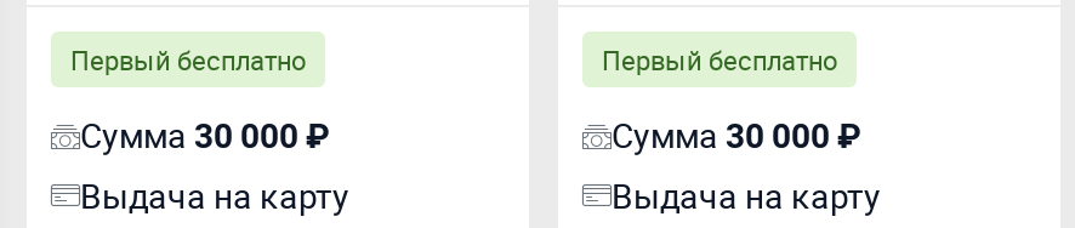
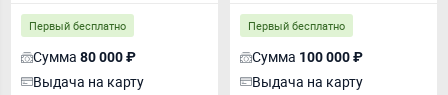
[80,112,330,158] Сумма 30 000 ₽ -> [33,47,136,66] Сумма 80 000 ₽
[612,112,861,158] Сумма 30 000 ₽ -> [252,47,363,66] Сумма 100 000 ₽

